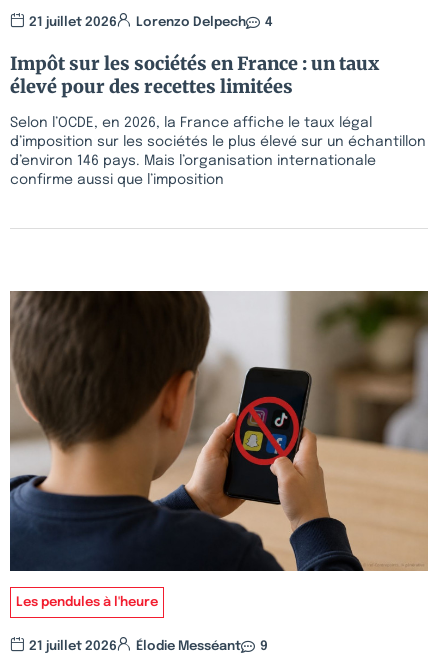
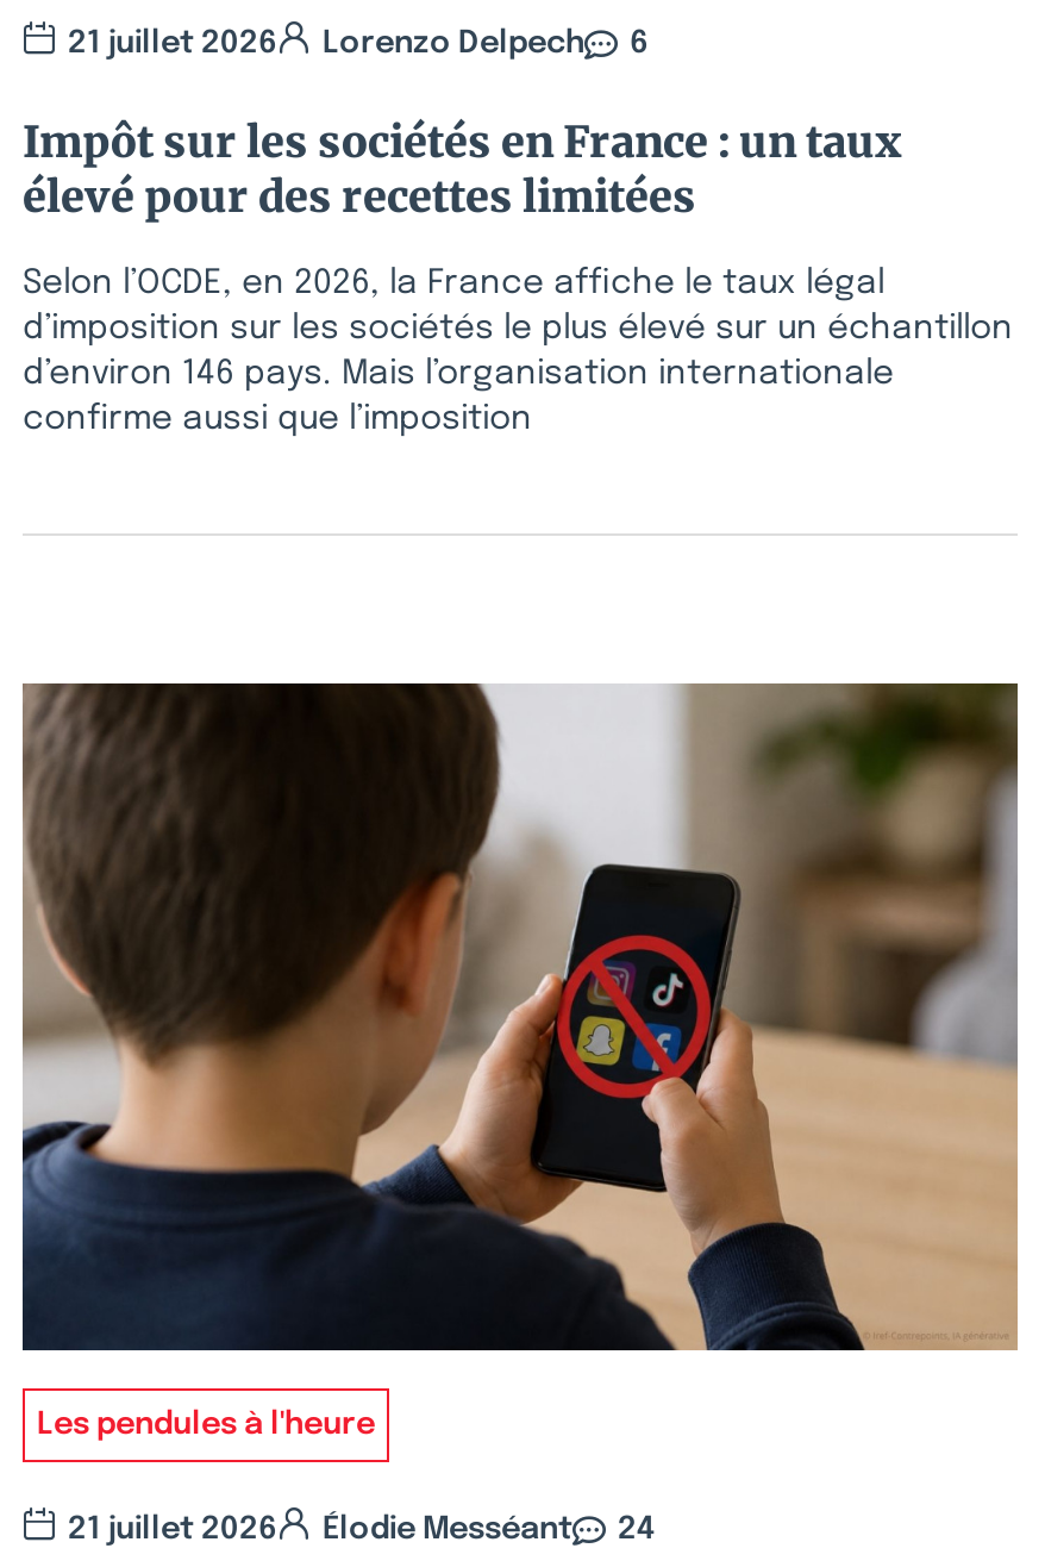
[29,16,273,29] 21 juillet 2026 Lorenzo Delpech 4 -> [68,27,649,58] 21 juillet 2026 Lorenzo Delpech 6
[29,640,268,653] 21 juillet 2026 Élodie Messéant 9 -> [68,1513,656,1544] 21 juillet 2026 Élodie Messéant 24

